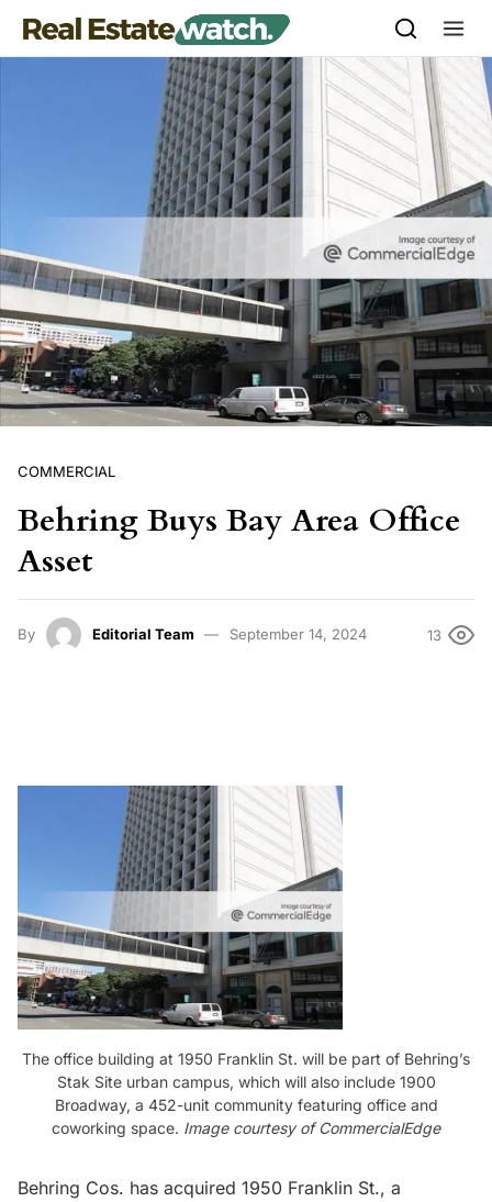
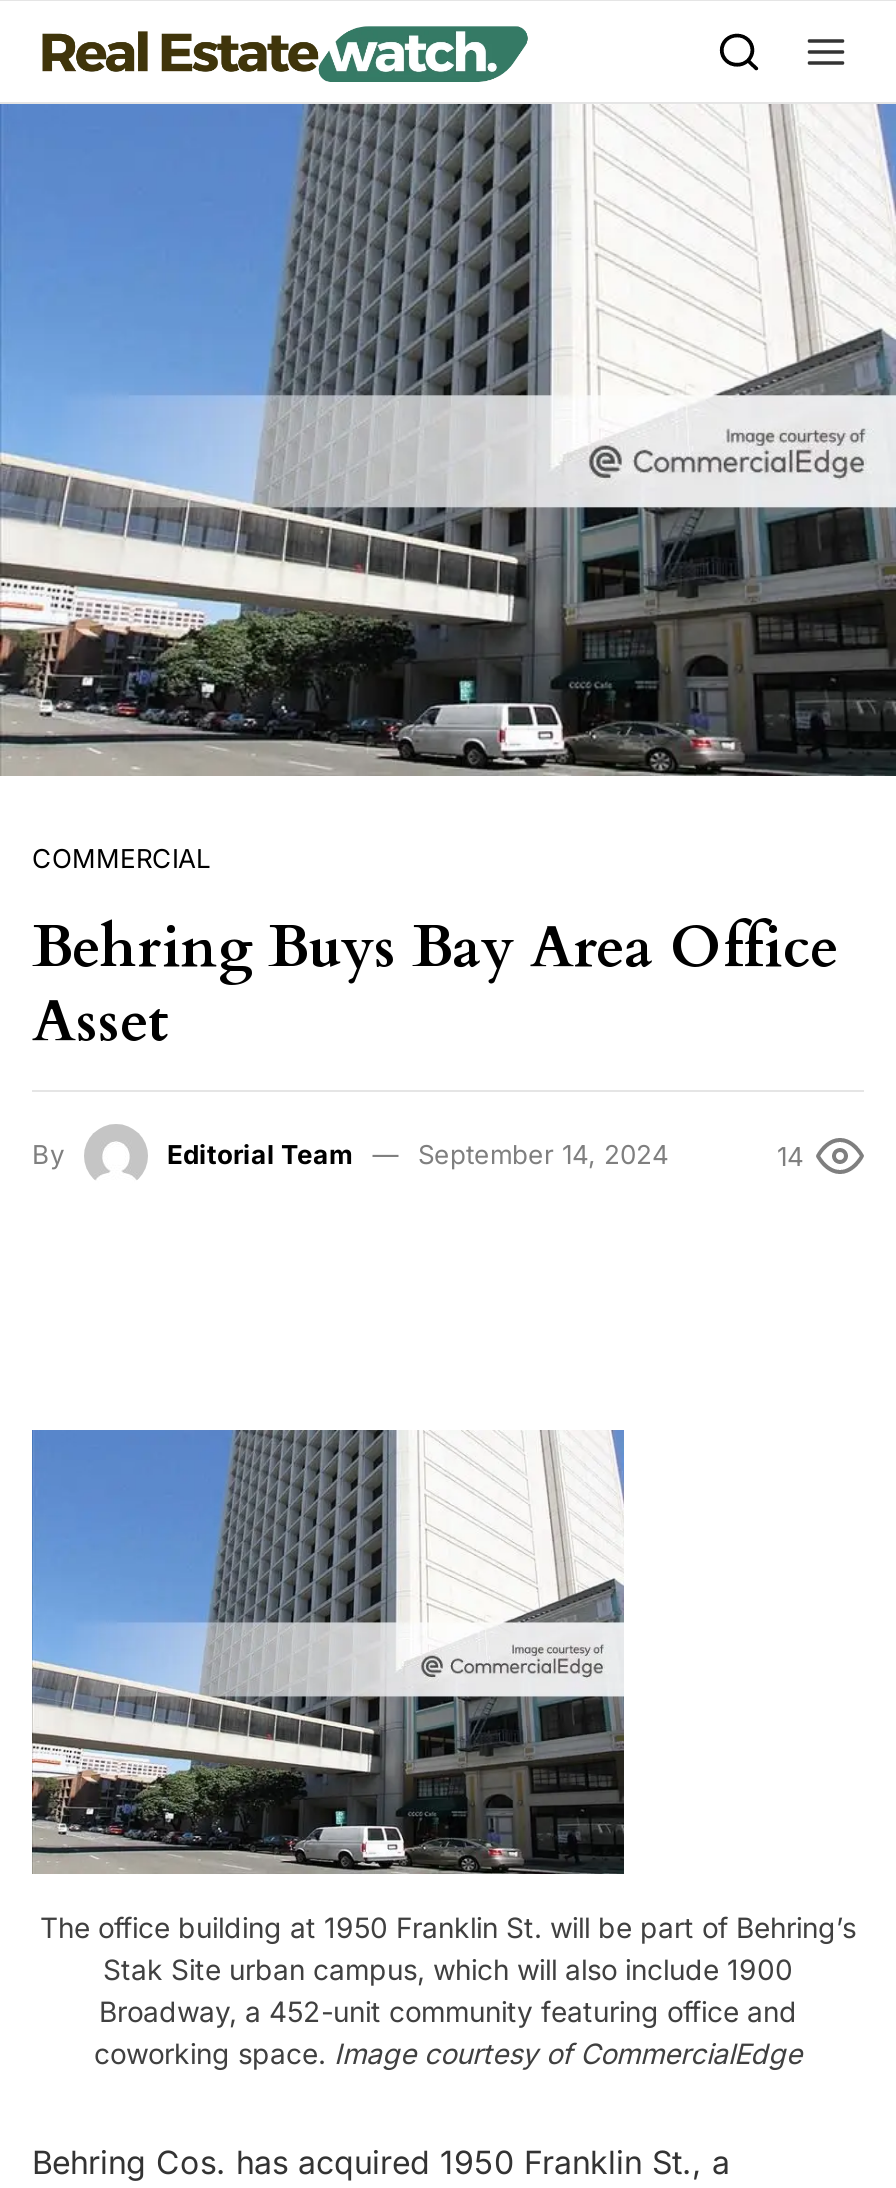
[427,626,441,644] 13 -> [777,1139,803,1171] 14

